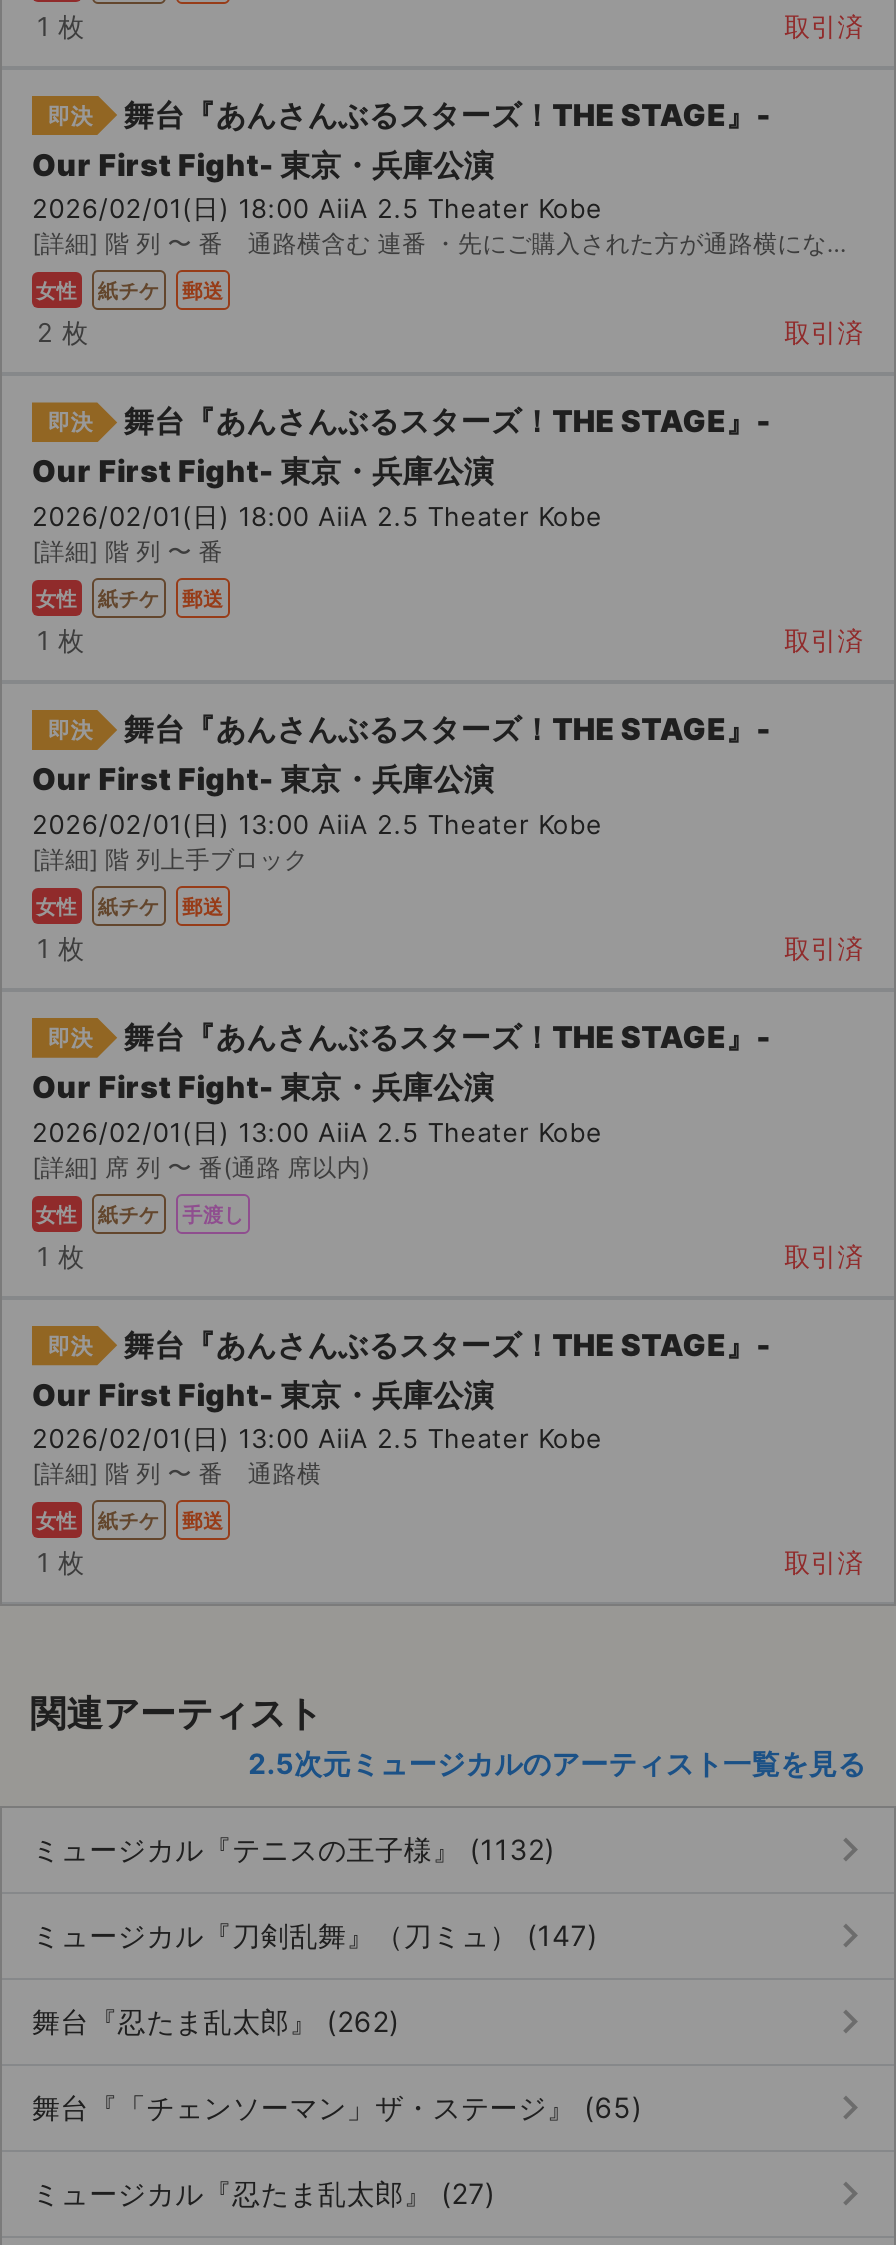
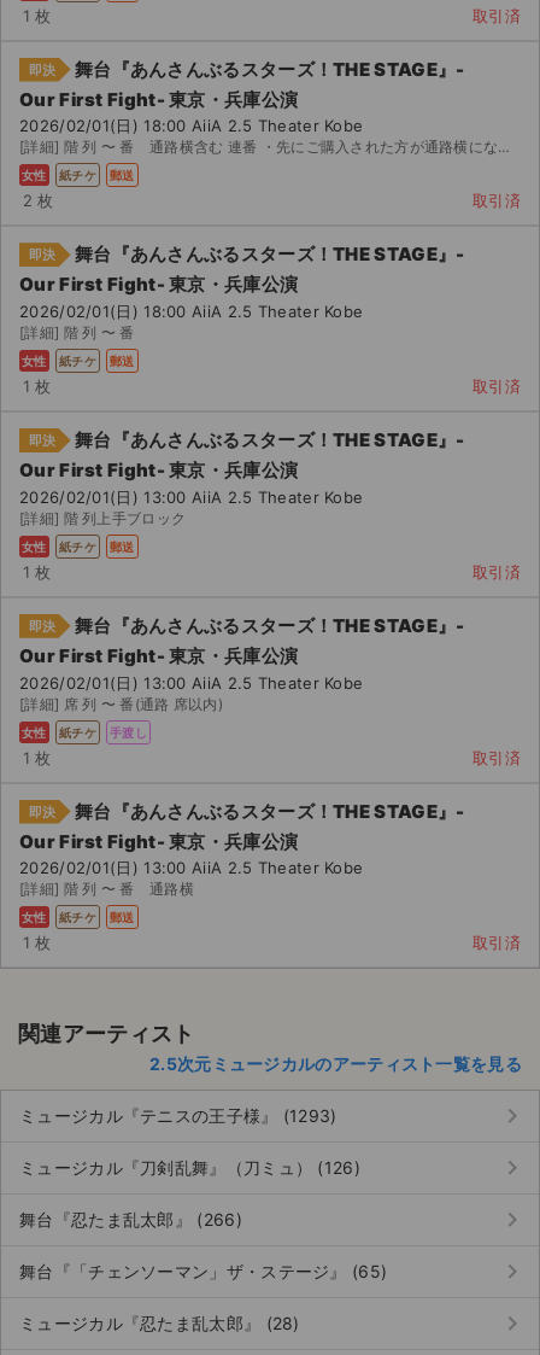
[32,1833,555,1867] ミュージカル『テニスの王子様』 (1132) -> [19,1106,337,1126] ミュージカル『テニスの王子様』 (1293)
[32,1919,598,1953] ミュージカル『刀剣乱舞』（刀ミュ） (147) -> [19,1158,360,1178] ミュージカル『刀剣乱舞』（刀ミュ） (126)
[32,2005,400,2039] 舞台『忍たま乱太郎』 (262) -> [19,1209,242,1230] 舞台『忍たま乱太郎』 (266)
[32,2177,495,2211] ミュージカル『忍たま乱太郎』 (27) -> [19,1313,300,1334] ミュージカル『忍たま乱太郎』 (28)

